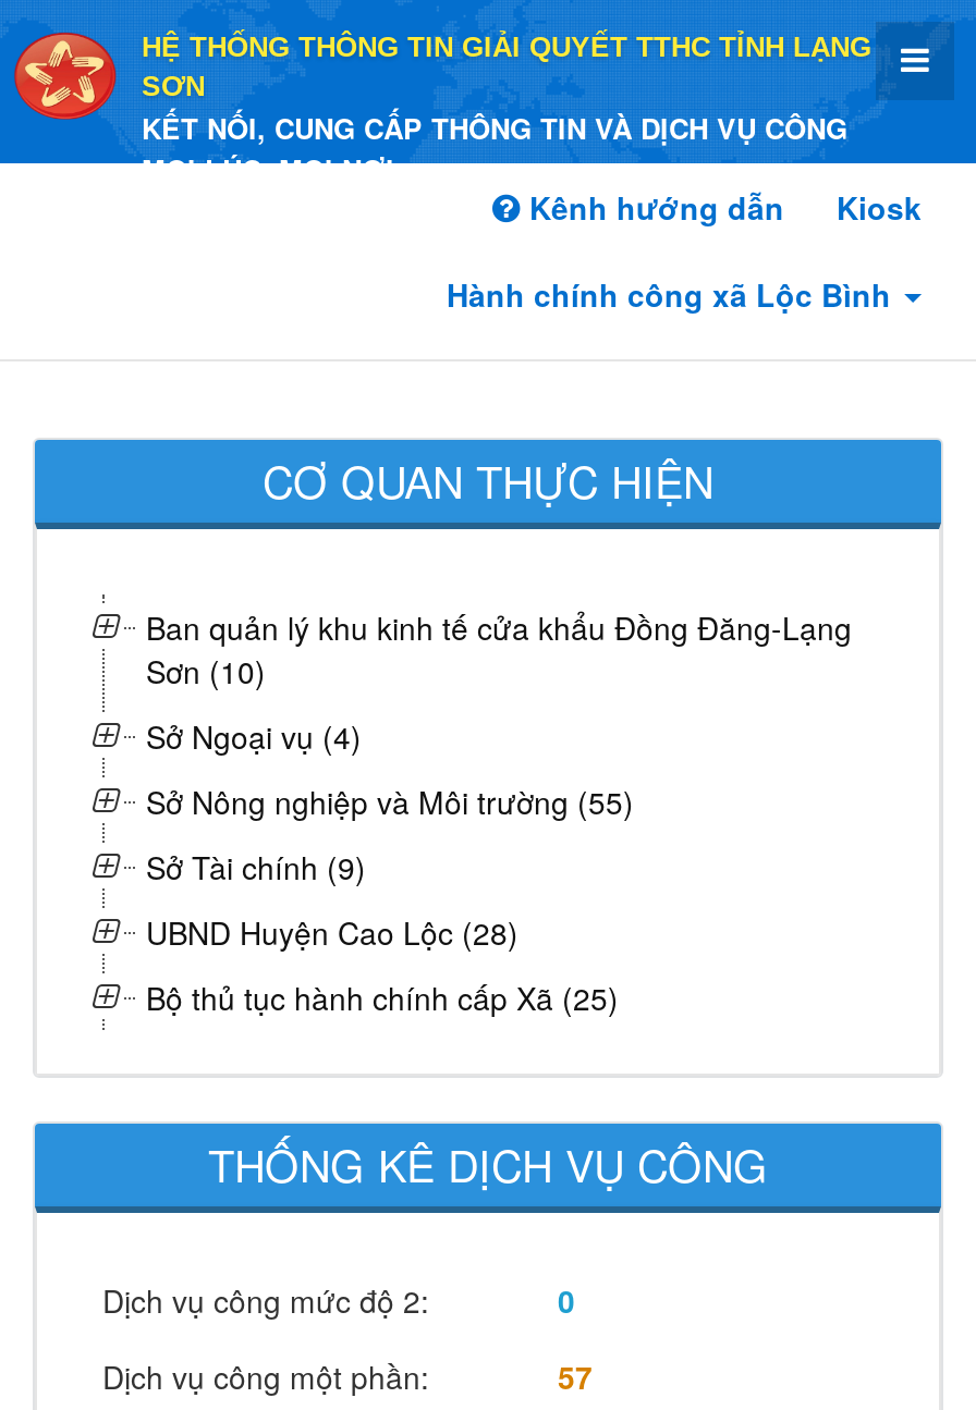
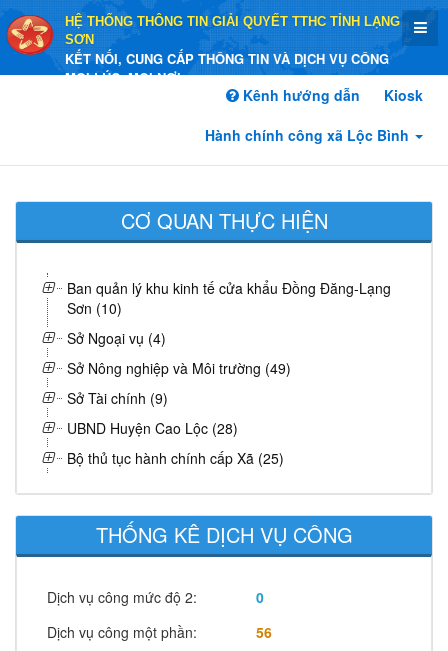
[146,780,634,823] Sở Nông nghiệp và Môi trường (55) -> [67,358,291,378] Sở Nông nghiệp và Môi trường (49)
[558,1354,593,1398] 57 -> [256,622,272,642] 56

